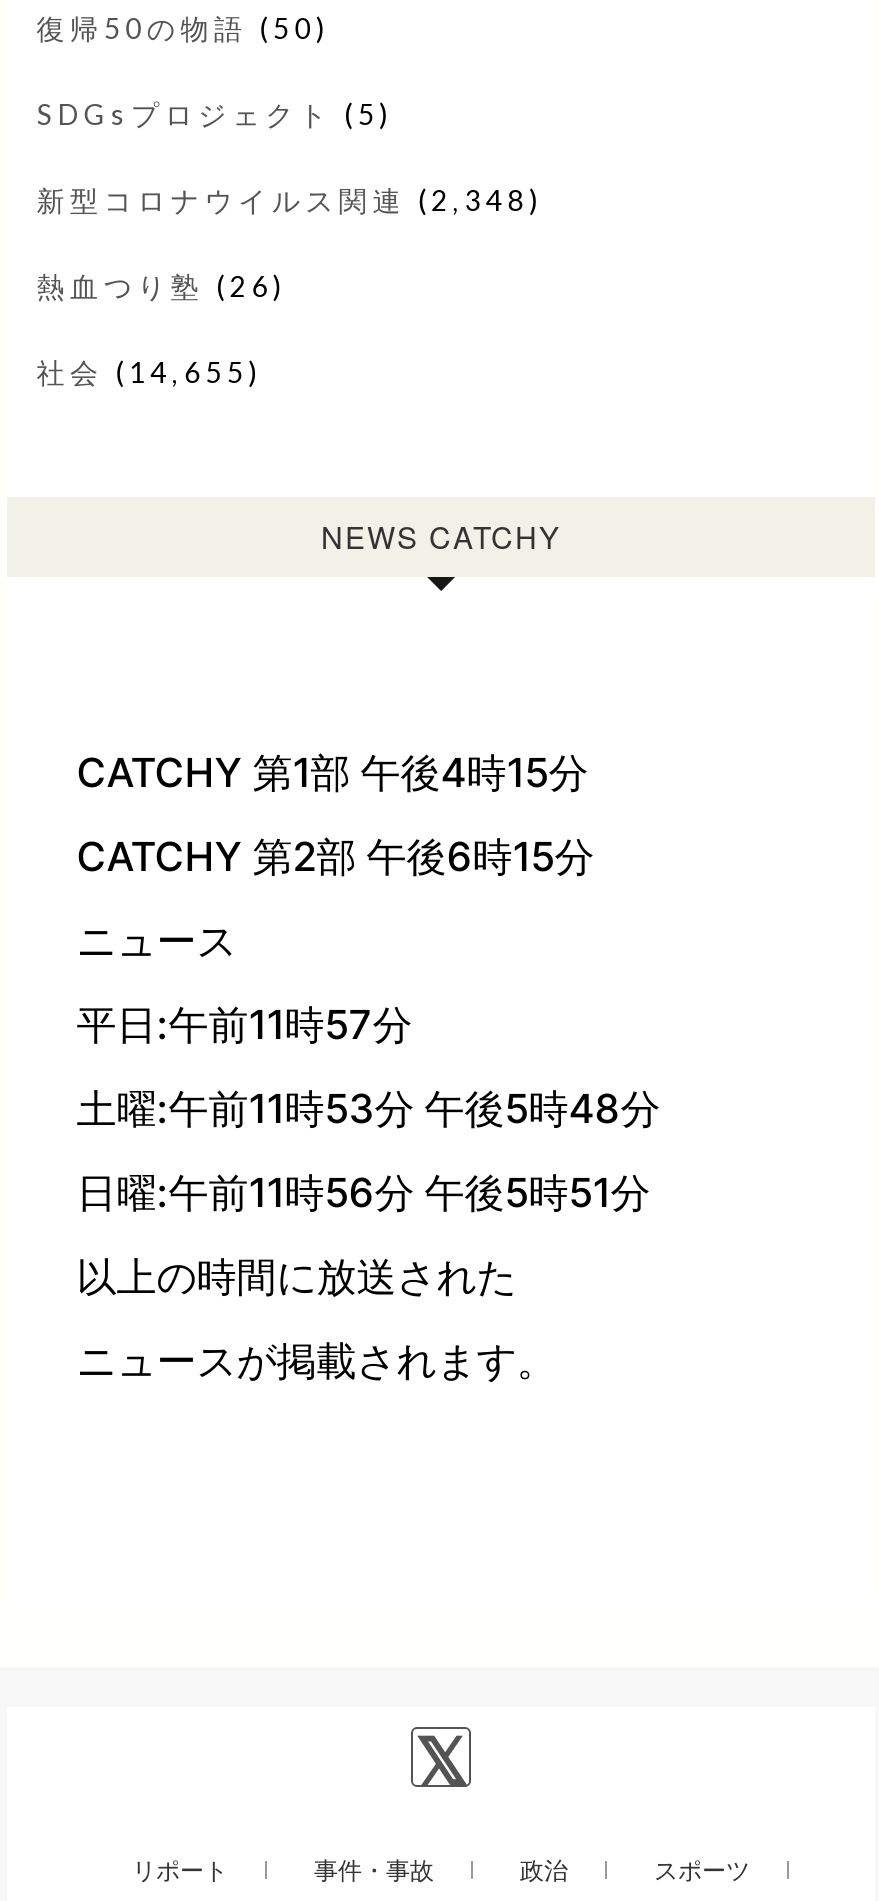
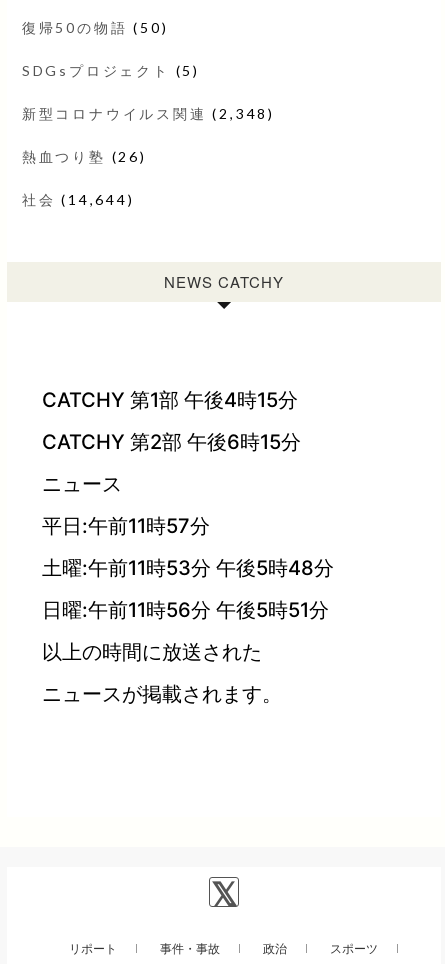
[36,354,262,388] 社会(14,655) -> [22,191,134,208] 社会(14,644)

